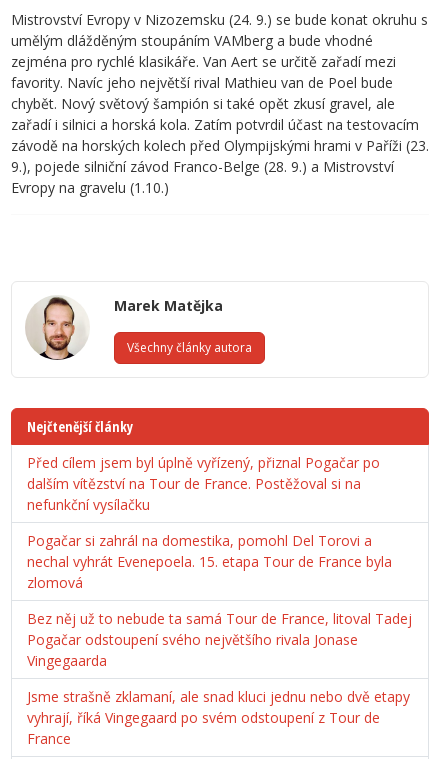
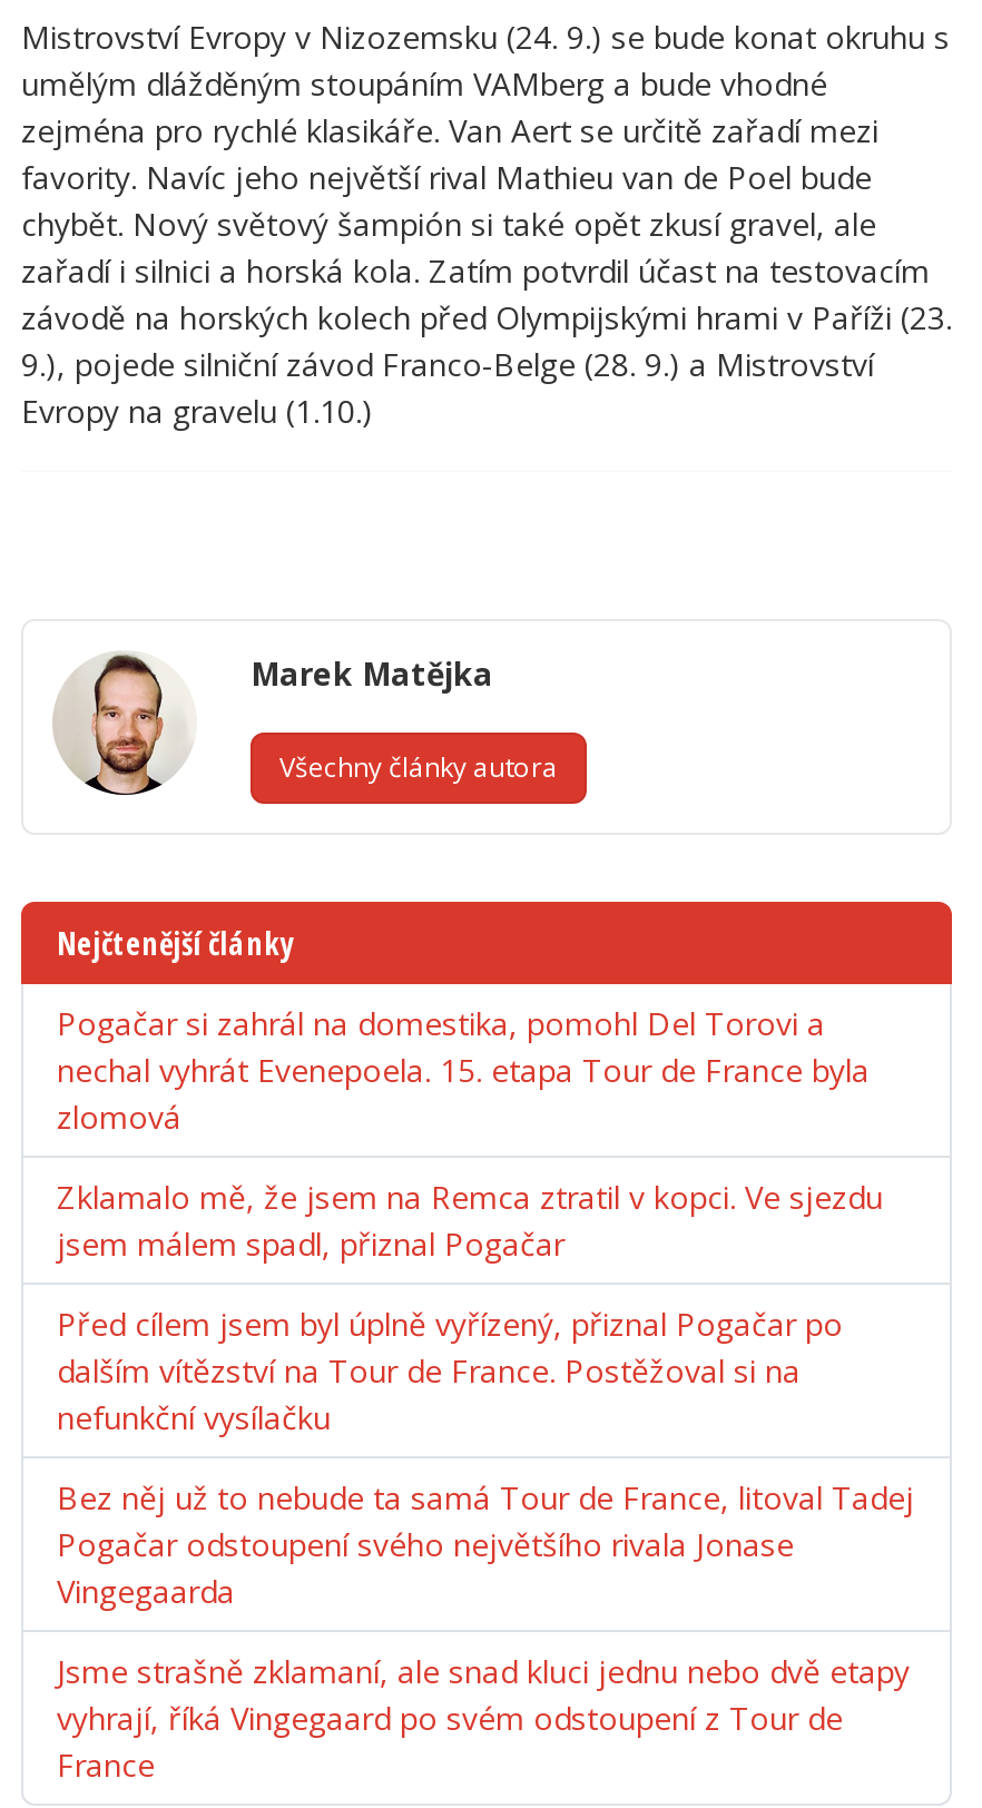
none -> [57,1175,883,1264] Zklamalo mě, že jsem na Remca ztratil v kopci. Ve sjezdu | jsem málem spadl, přiznal Pogačar
moved [27,453,380,514] -> [57,1302,843,1437]: Před cílem jsem byl úplně vyřízený, přiznal Pogačar po | dalším vítězství na Tour de France. Postěžoval si na | nefunkční vysílačku
moved [27,531,392,592] -> [57,1001,870,1137]: Pogačar si zahrál na domestika, pomohl Del Torovi a | nechal vyhrát Evenepoela. 15. etapa Tour de France byla | zlomová

